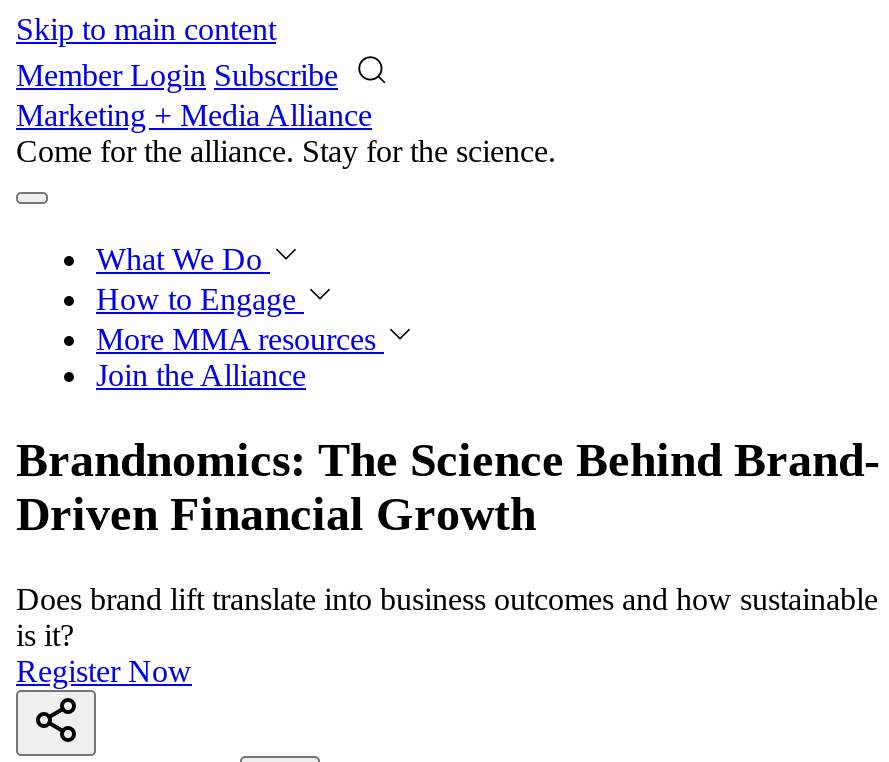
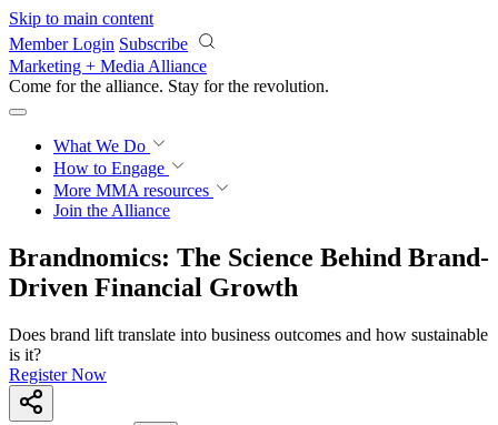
[16,134,604,168] Come for the alliance. Stay for the knowledge. -> [9,77,329,95] Come for the alliance. Stay for the revolution.

